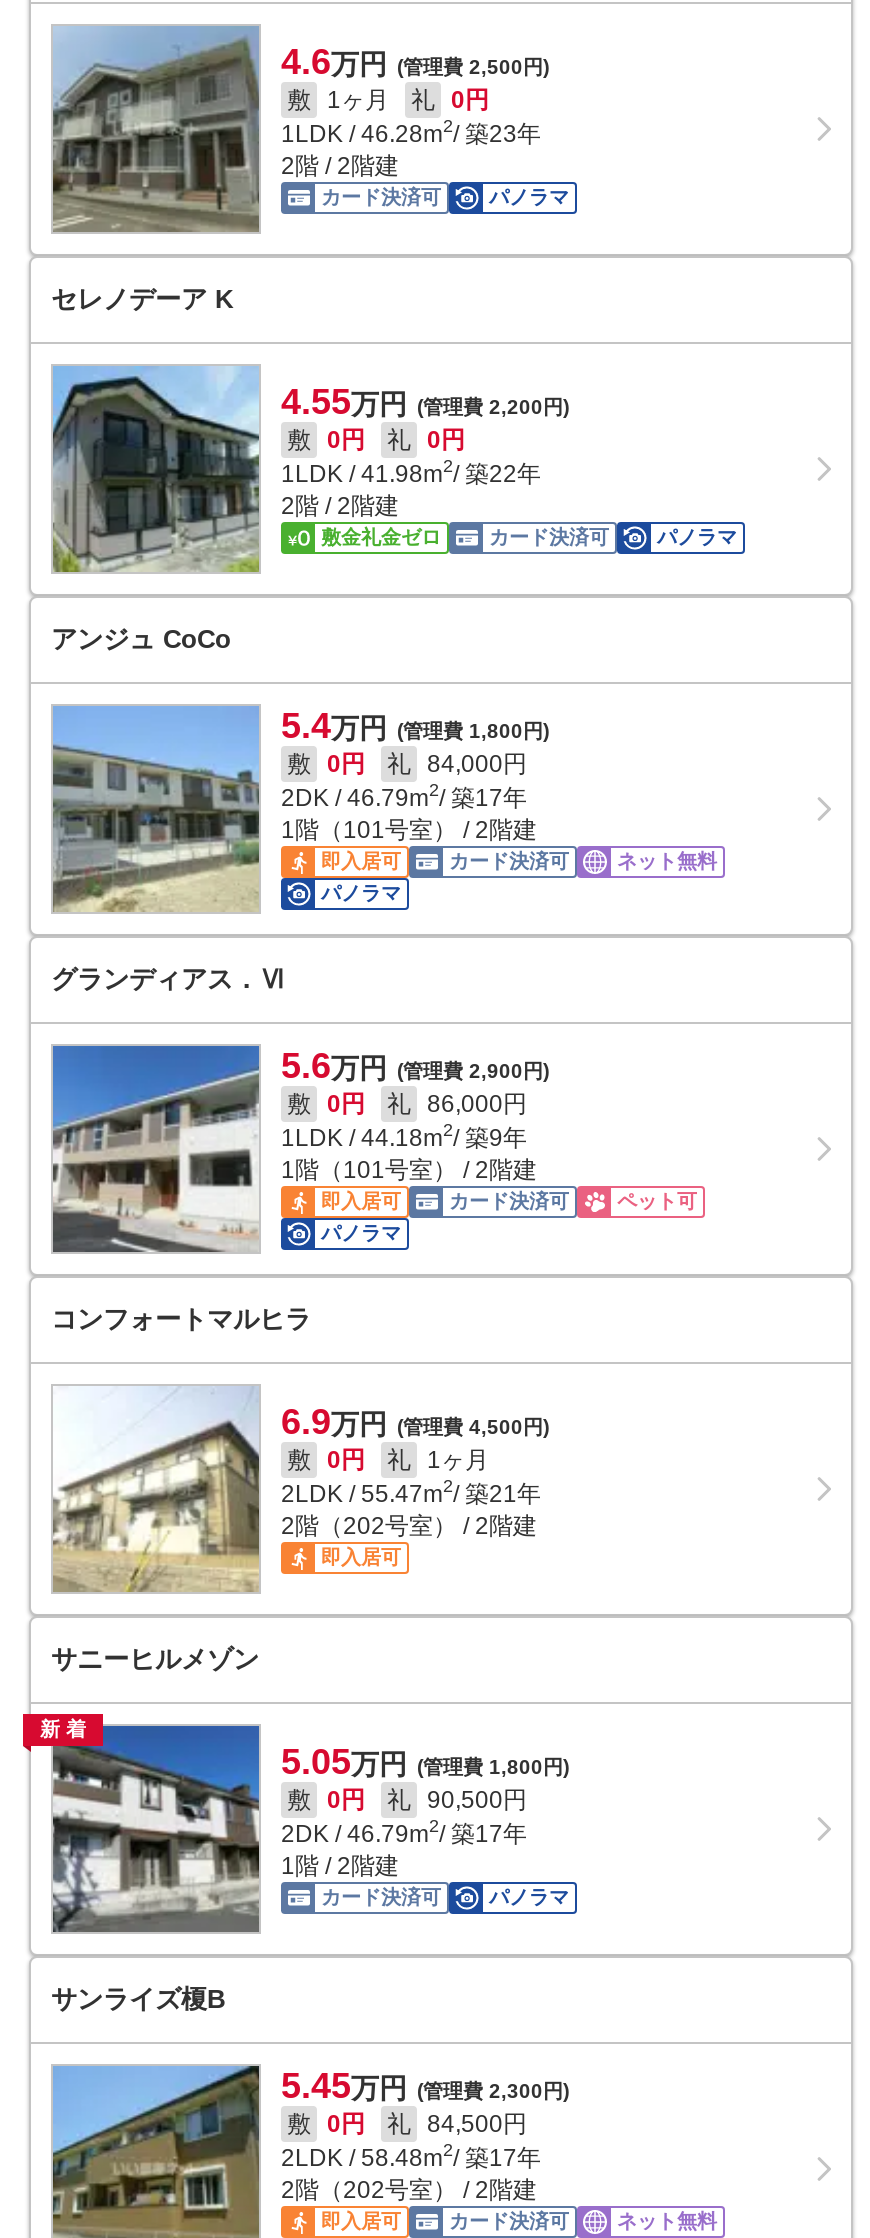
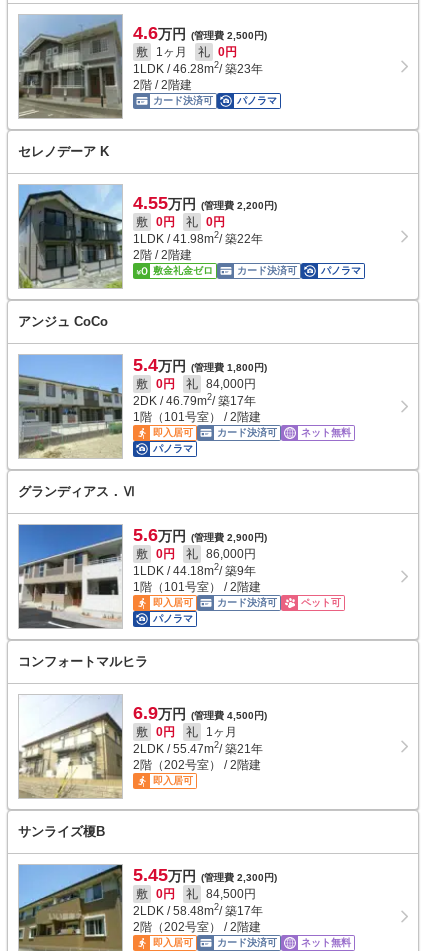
[40,1644,569,1932] [image] | サニーヒルメゾン | 新着 | 5.05万円 (管理費 1,800円) | 敷 0円 | 礼 90,500円 | 2DK /46.79m2 / 築17年 | 1階 / 2階建 | カード決済可 | パノラマ -> none

